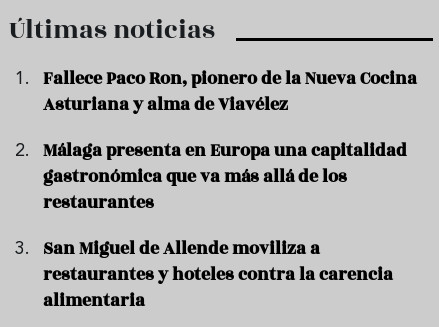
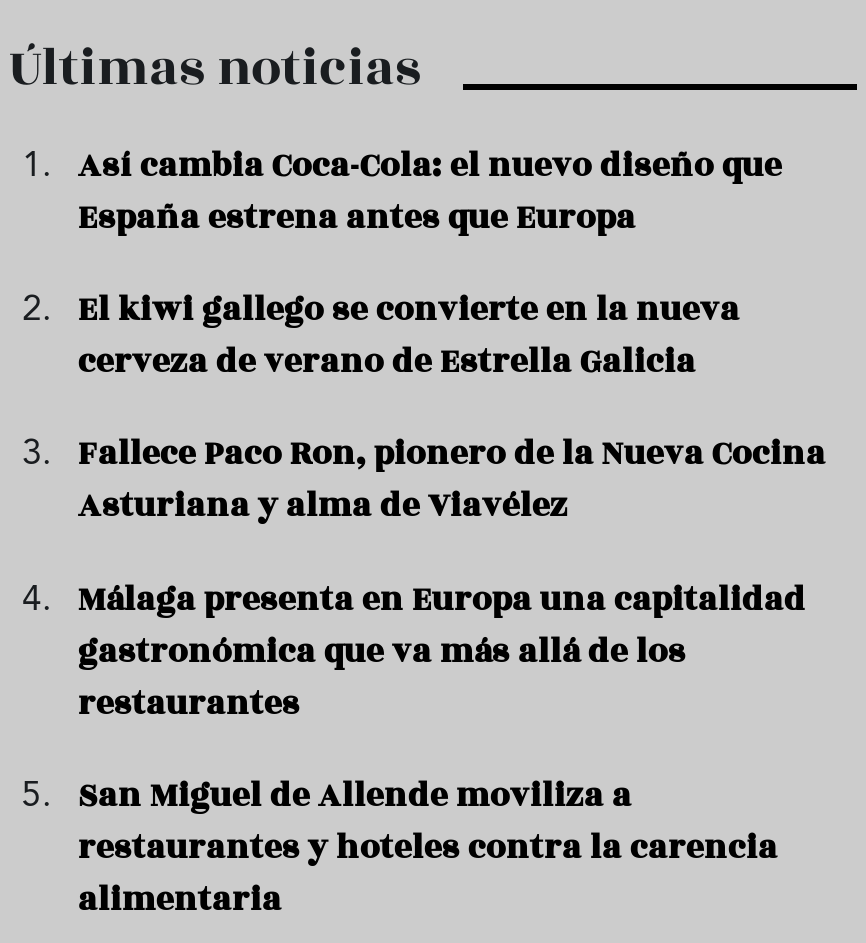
none -> [78,139,782,386] Así cambia Coca-Cola: el nuevo diseño que | España estrena antes que Europa | El kiwi gallego se convierte en la nueva | cerveza de verano de Estrella Galicia

